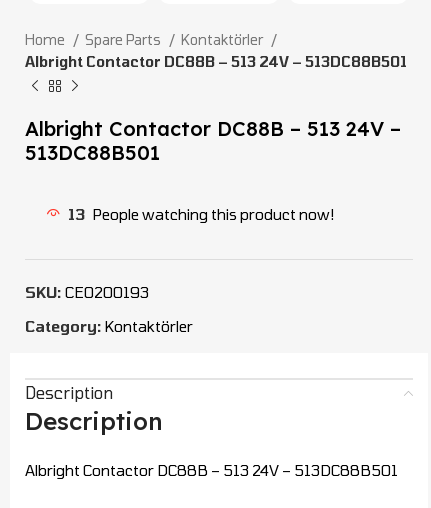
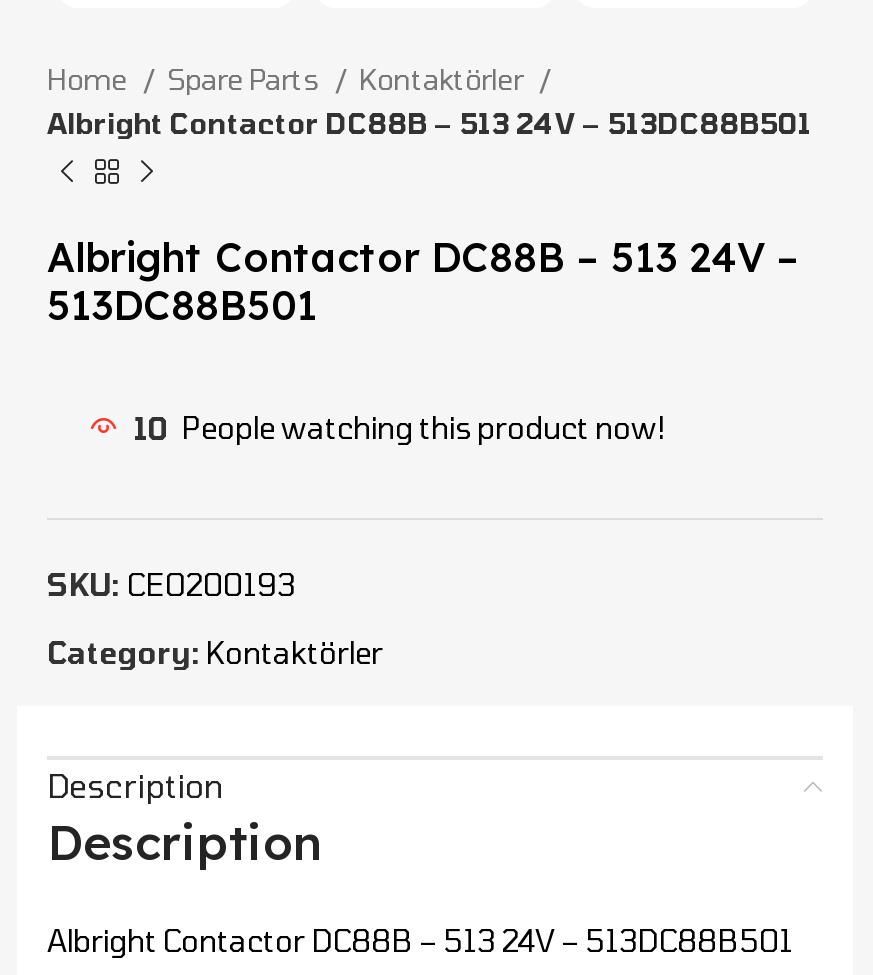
[68,205,334,223] 13 People watching this product now! -> [133,410,665,446] 10 People watching this product now!

